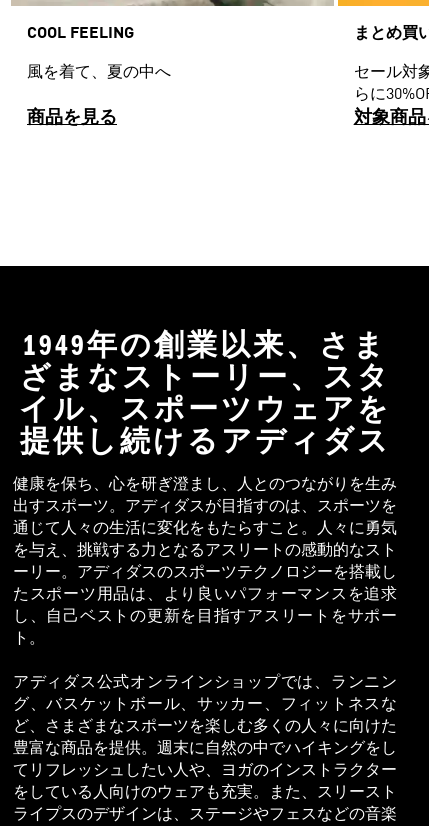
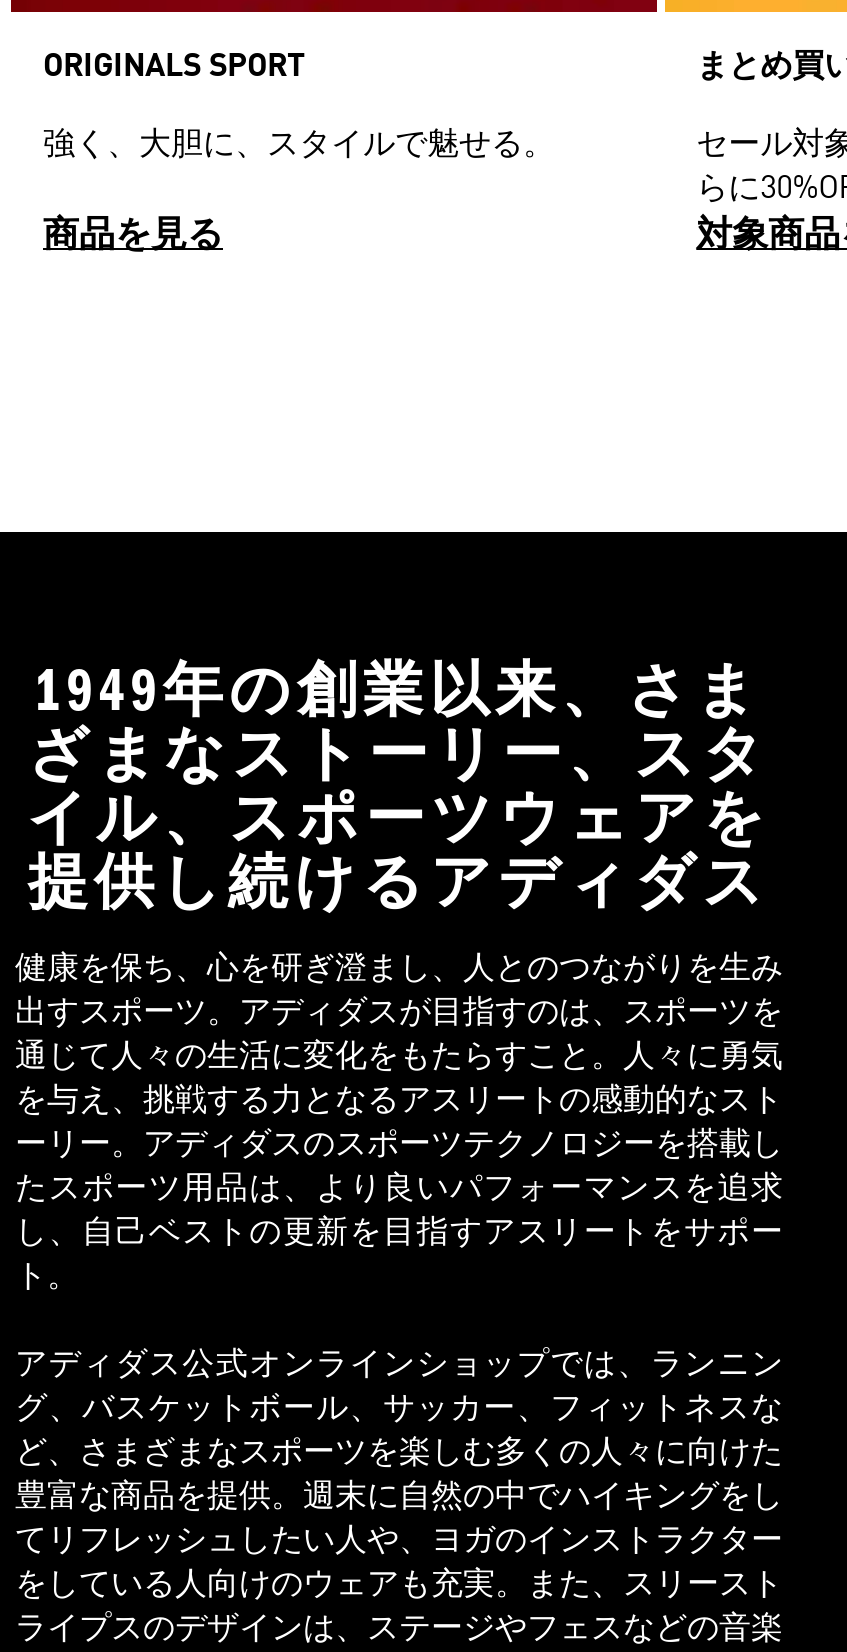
[27,26,134,42] COOL FEELING -> [43,52,305,84] ORIGINALS SPORT
[27,65,171,81] 風を着て、夏の中へ -> [43,130,555,162] 強く、大胆に、スタイルで魅せる。

